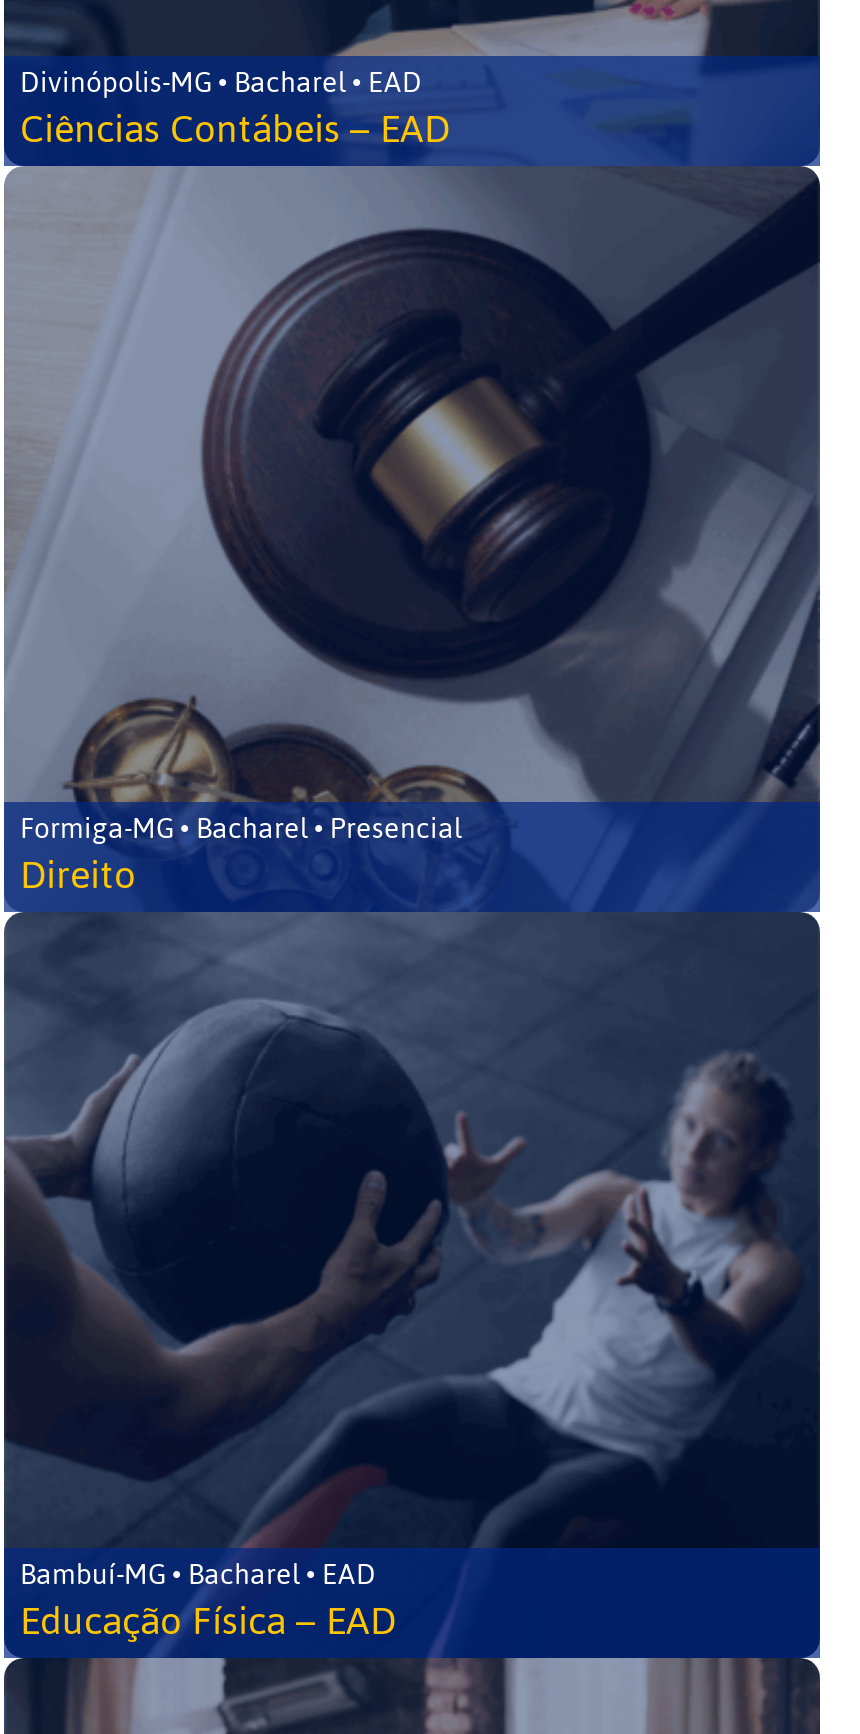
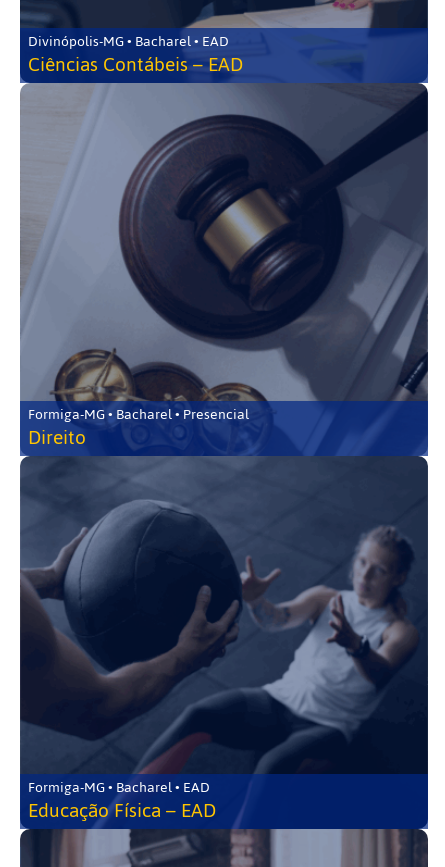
[20,1548,376,1602] Bambuí-MG • Bacharel • EAD -> [28,774,210,801] Formiga-MG • Bacharel • EAD

